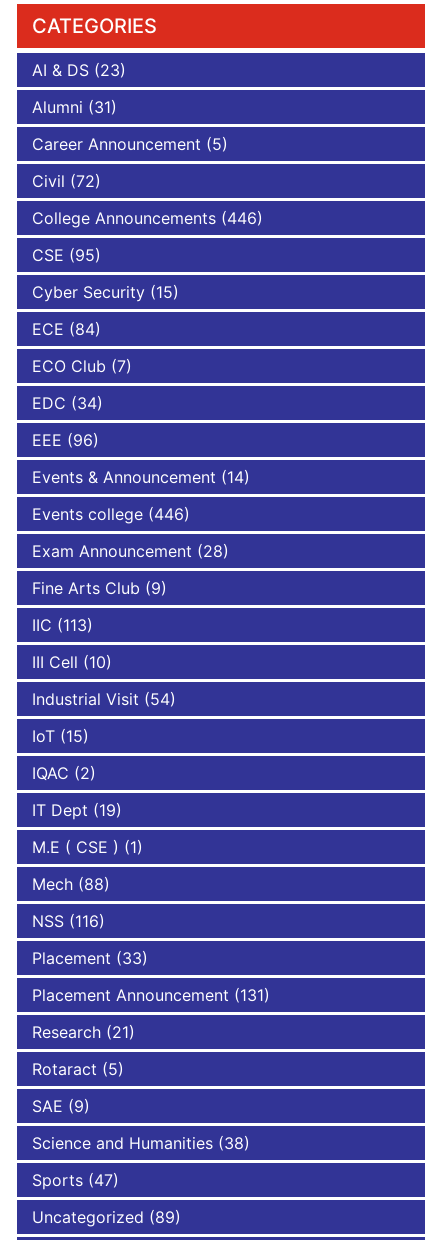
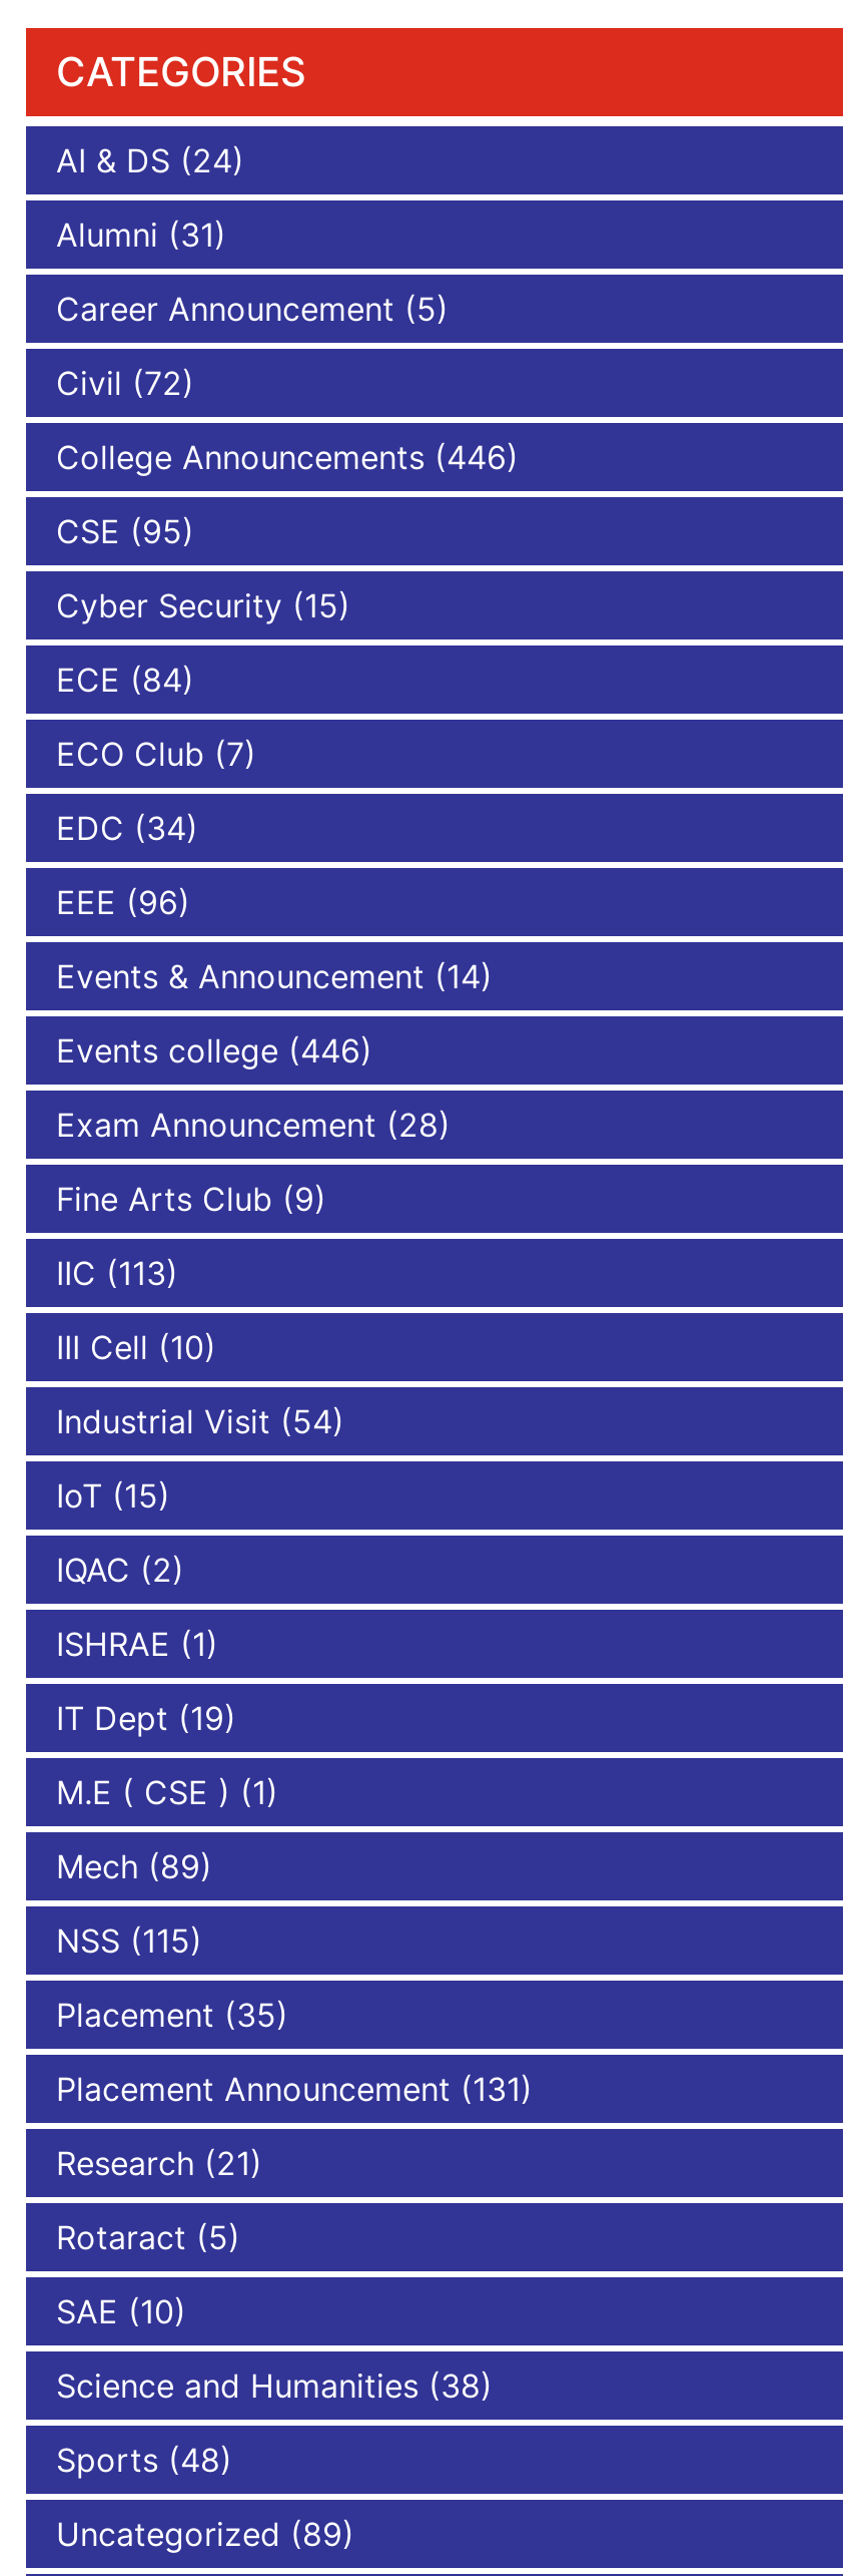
[32,60,126,80] AI & DS (23) -> [56,140,244,180] AI & DS (24)
none -> [56,1623,218,1663] ISHRAE (1)
[32,874,110,894] Mech (88) -> [56,1846,212,1886] Mech (89)
[32,911,105,931] NSS (116) -> [56,1920,202,1960] NSS (115)
[32,948,148,968] Placement (33) -> [56,1994,288,2034] Placement (35)
[32,1096,90,1116] SAE (9) -> [56,2291,186,2331] SAE (10)
[32,1170,119,1190] Sports (47) -> [56,2439,232,2479] Sports (48)

